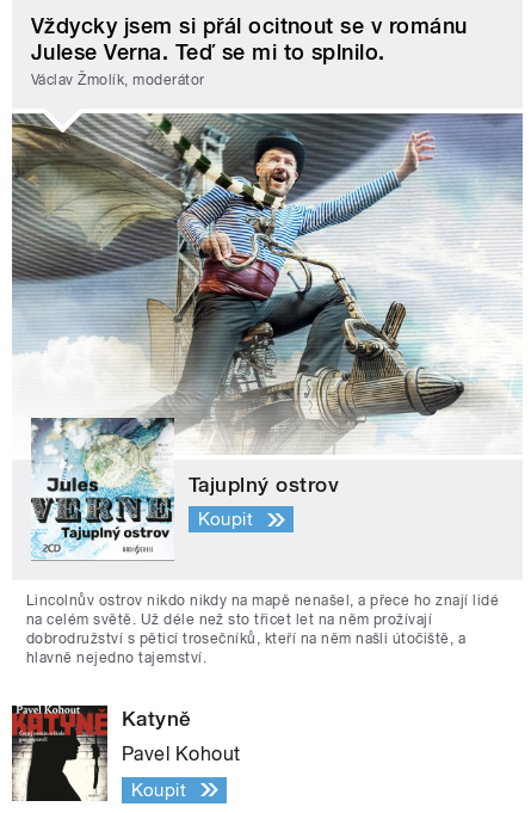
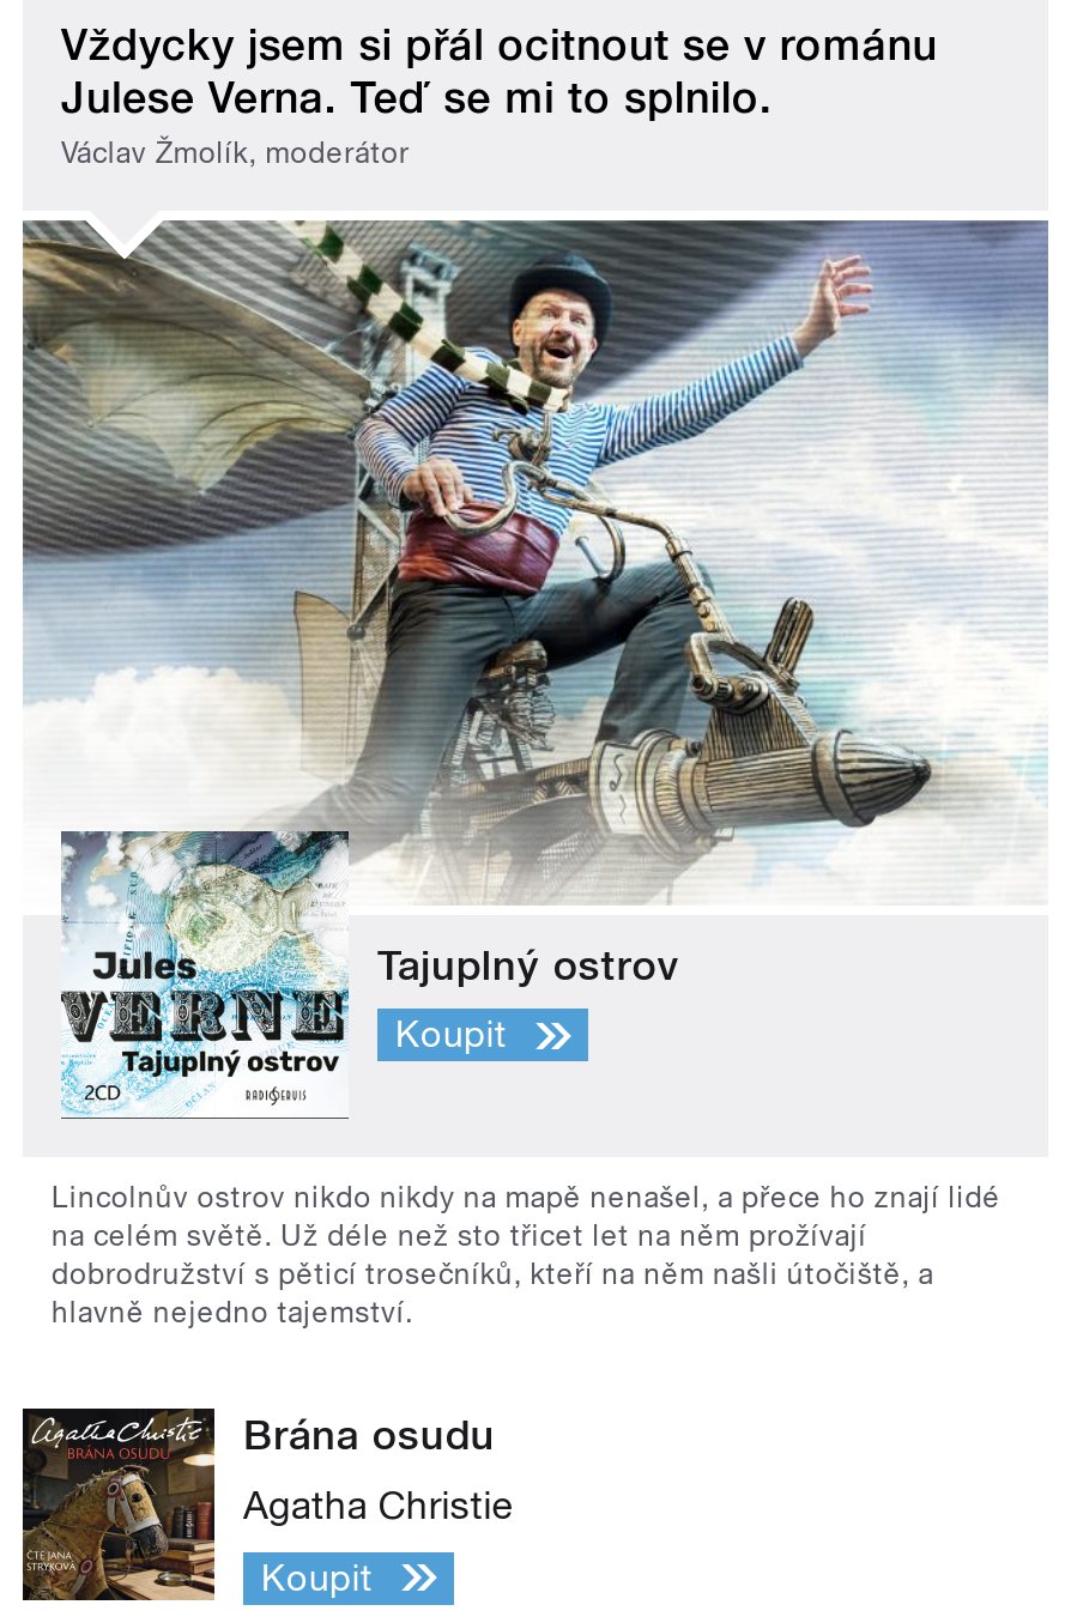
[11,704,192,802] [image] | Katyně -> [20,1409,495,1603] [image] | Brána osudu
[122,742,241,765] Pavel Kohout -> [243,1483,514,1528] Agatha Christie

